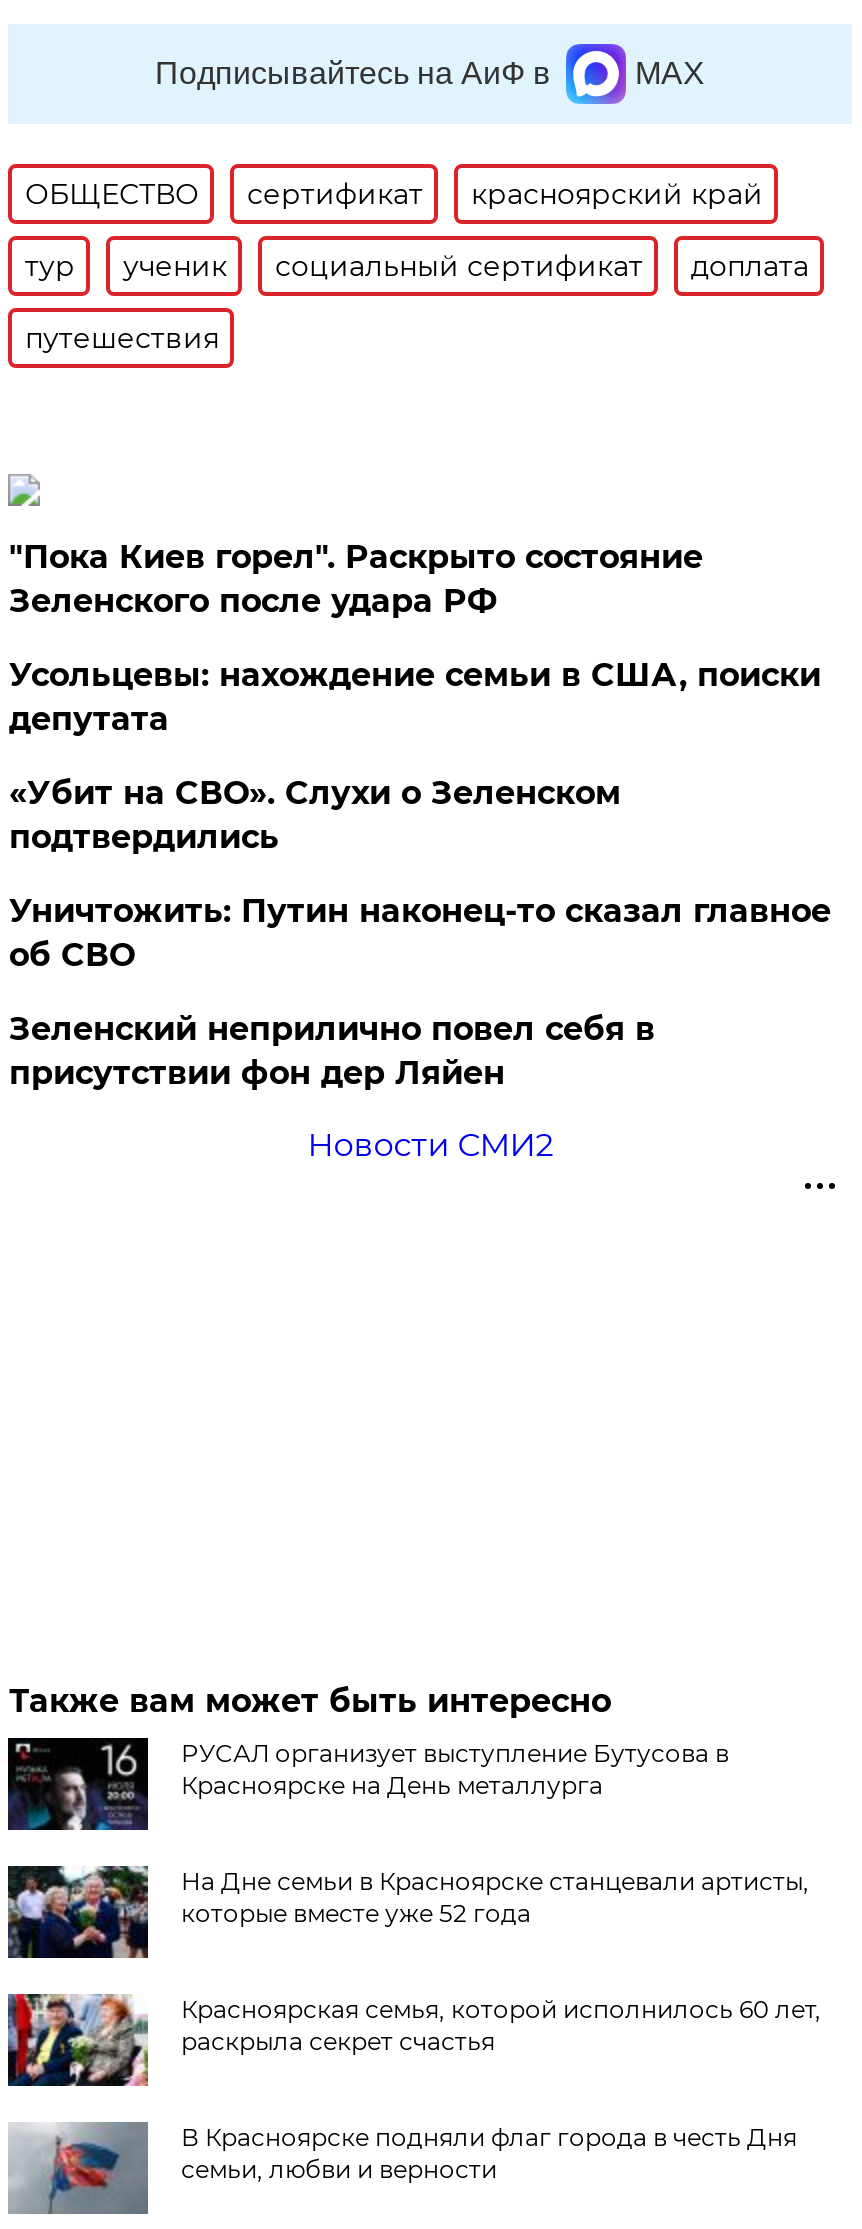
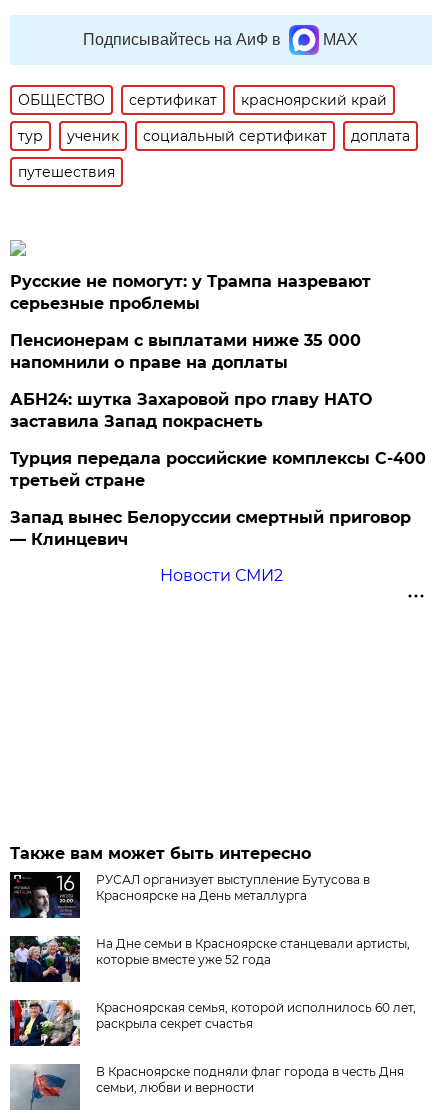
[9,538,703,620] "Пока Киев горел". Раскрыто состояние | Зеленского после удара РФ -> [10,272,371,313] Русские не помогут: у Трампа назревают | серьезные проблемы
[9,656,821,738] Усольцевы: нахождение семьи в США, поиски | депутата -> [10,331,361,372] Пенсионерам с выплатами ниже 35 000 | напомнили о праве на доплаты
[9,774,621,856] «Убит на СВО». Слухи о Зеленском | подтвердились -> [10,390,372,431] АБН24: шутка Захаровой про главу НАТО | заставила Запад покраснеть
[9,892,831,974] Уничтожить: Путин наконец-то сказал главное | об СВО -> [10,449,426,490] Турция передала российские комплексы С-400 | третьей стране
[9,1010,655,1092] Зеленский неприлично повел cебя в | присутствии фон дер Ляйен -> [10,508,411,549] Запад вынес Белоруссии смертный приговор | — Клинцевич

